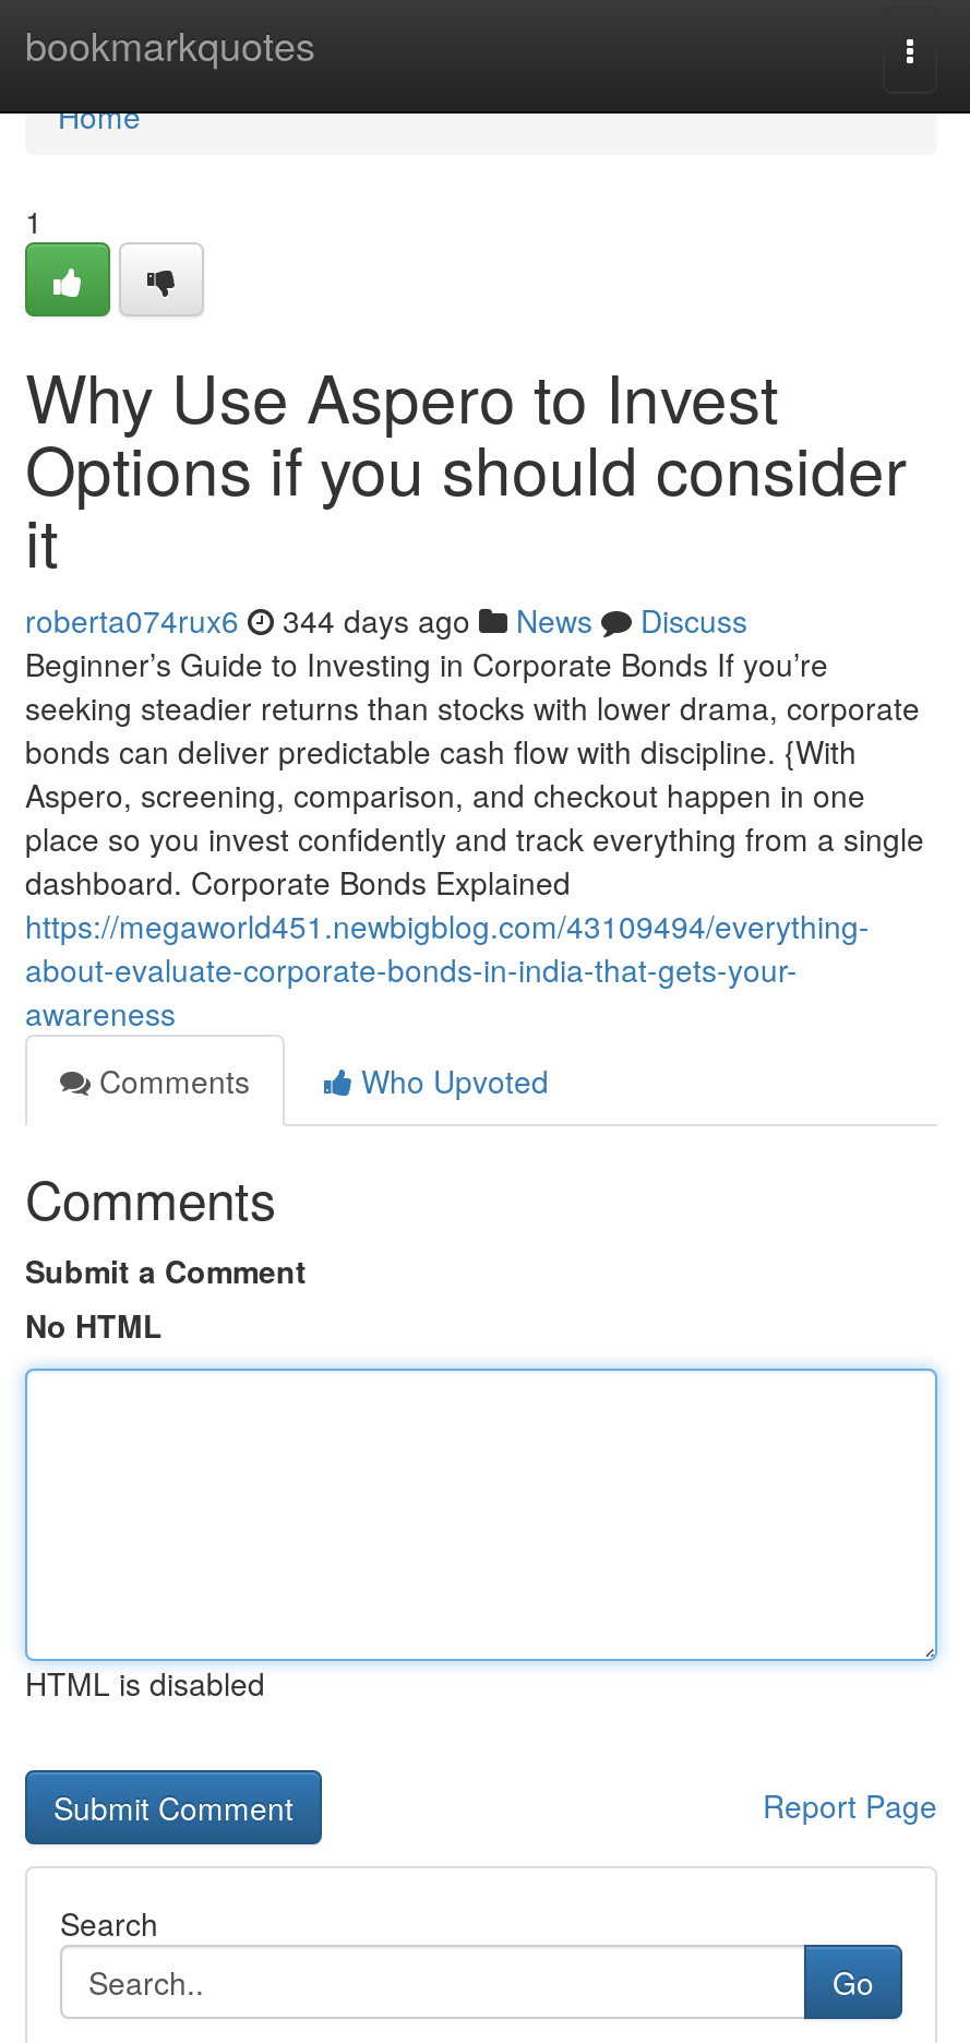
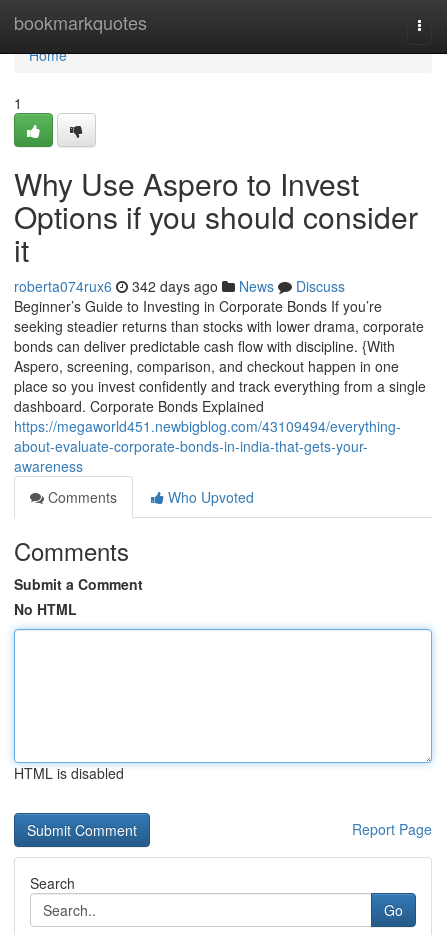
[25,598,747,642] roberta074rux6 344 days ago News Discuss -> [14,276,345,296] roberta074rux6 342 days ago News Discuss

